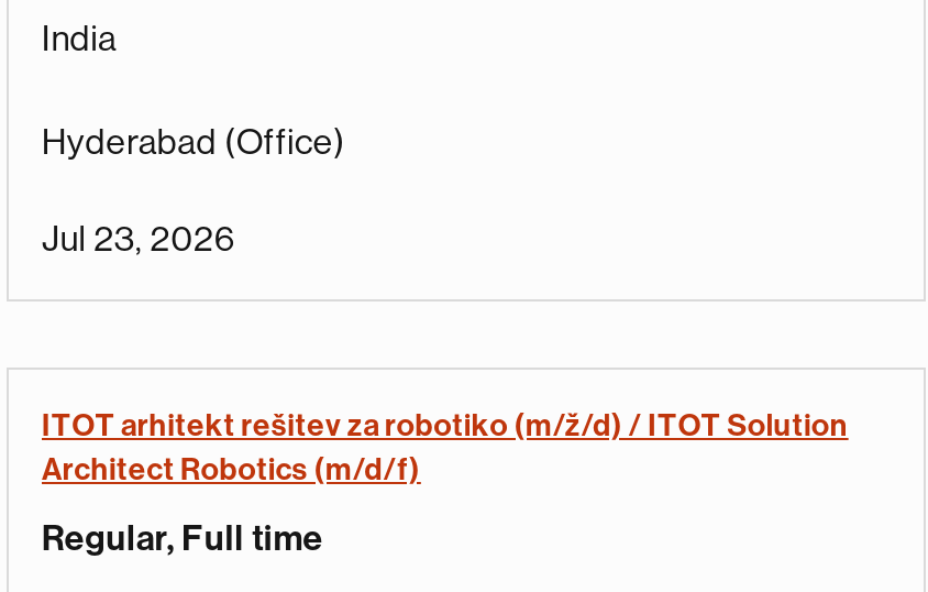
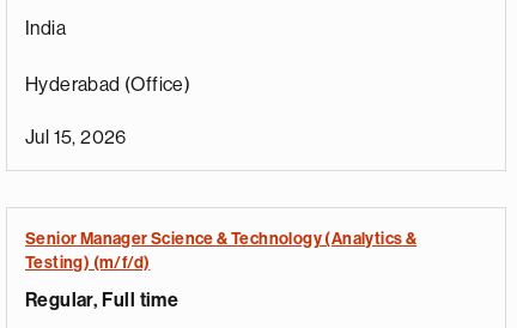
[42,222,235,257] Jul 23, 2026 -> [25,128,127,147] Jul 15, 2026
[42,409,848,484] ITOT arhitekt rešitev za robotiko (m/ž/d) / ITOT Solution | Architect Robotics (m/d/f) -> [25,230,417,271] Senior Manager Science & Technology (Analytics & | Testing) (m/f/d)

